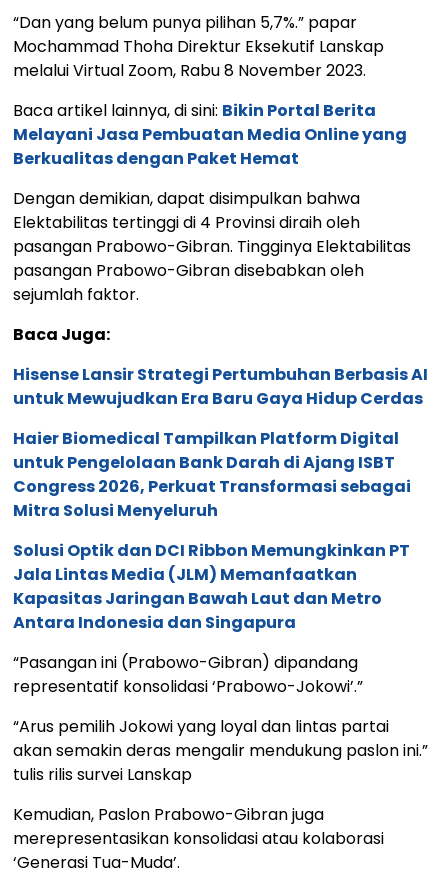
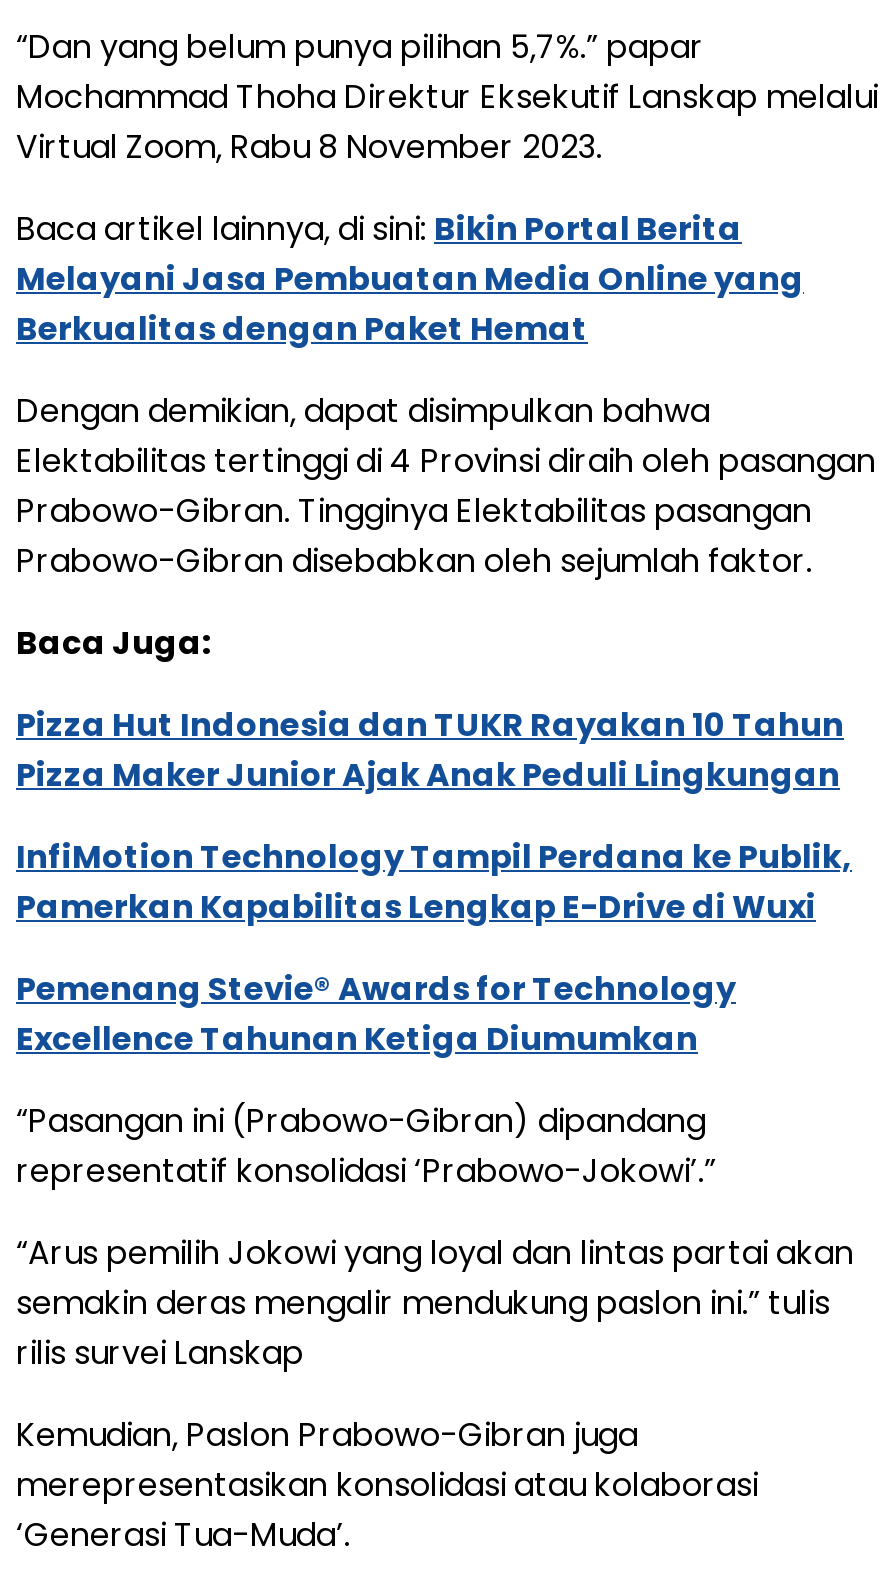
[13,363,428,410] Hisense Lansir Strategi Pertumbuhan Berbasis AI | untuk Mewujudkan Era Baru Gaya Hidup Cerdas -> [16,702,844,798] Pizza Hut Indonesia dan TUKR Rayakan 10 Tahun | Pizza Maker Junior Ajak Anak Peduli Lingkungan
[13,427,411,522] Haier Biomedical Tampilkan Platform Digital | untuk Pengelolaan Bank Darah di Ajang ISBT | Congress 2026, Perkuat Transformasi sebagai | Mitra Solusi Menyeluruh -> [16,834,852,930] InfiMotion Technology Tampil Perdana ke Publik, | Pamerkan Kapabilitas Lengkap E-Drive di Wuxi
[13,539,410,634] Solusi Optik dan DCI Ribbon Memungkinkan PT | Jala Lintas Media (JLM) Memanfaatkan | Kapasitas Jaringan Bawah Laut dan Metro | Antara Indonesia dan Singapura -> [16,966,736,1062] Pemenang Stevie® Awards for Technology | Excellence Tahunan Ketiga Diumumkan

